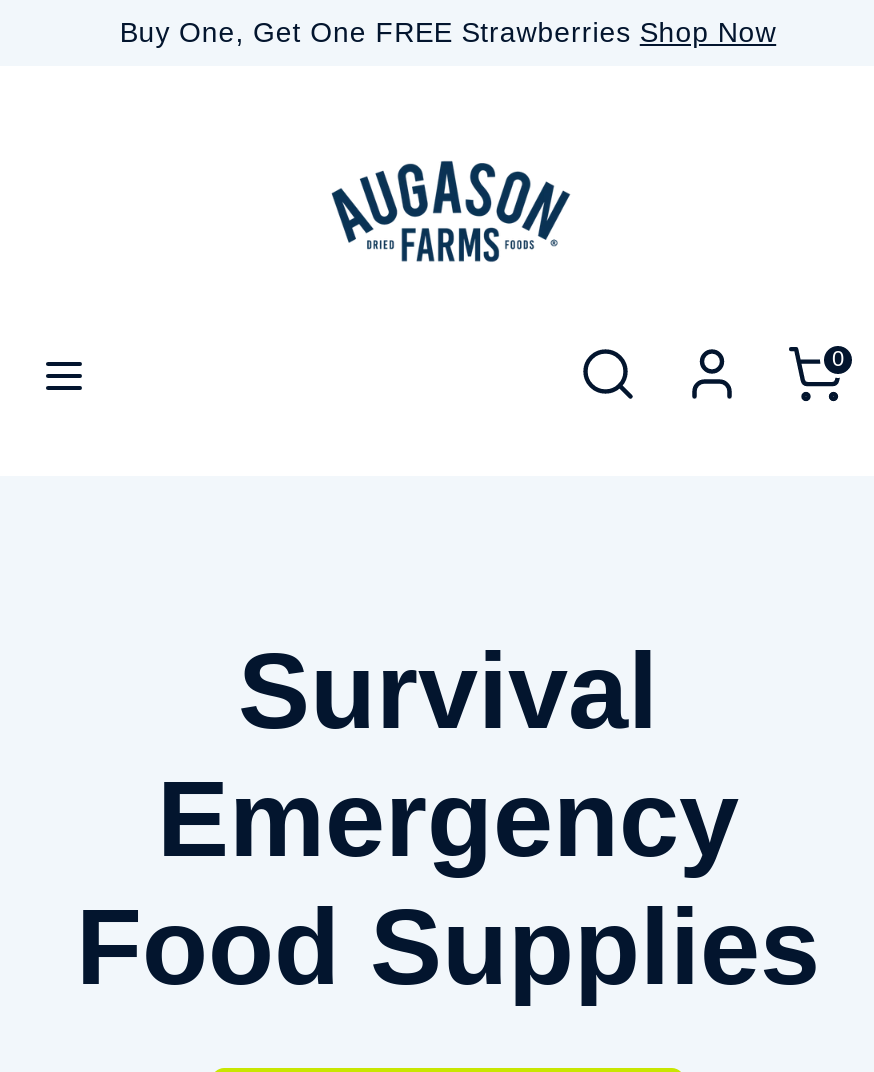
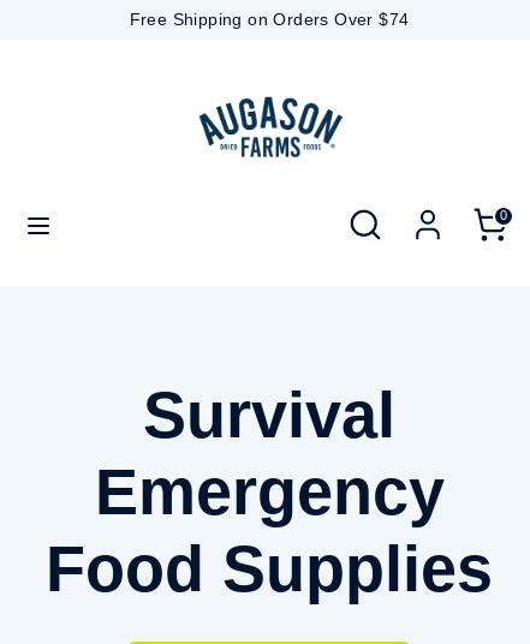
[120,16,776,48] Buy One, Get One FREE Strawberries Shop Now -> [129,10,409,29] Free Shipping on Orders Over $74

